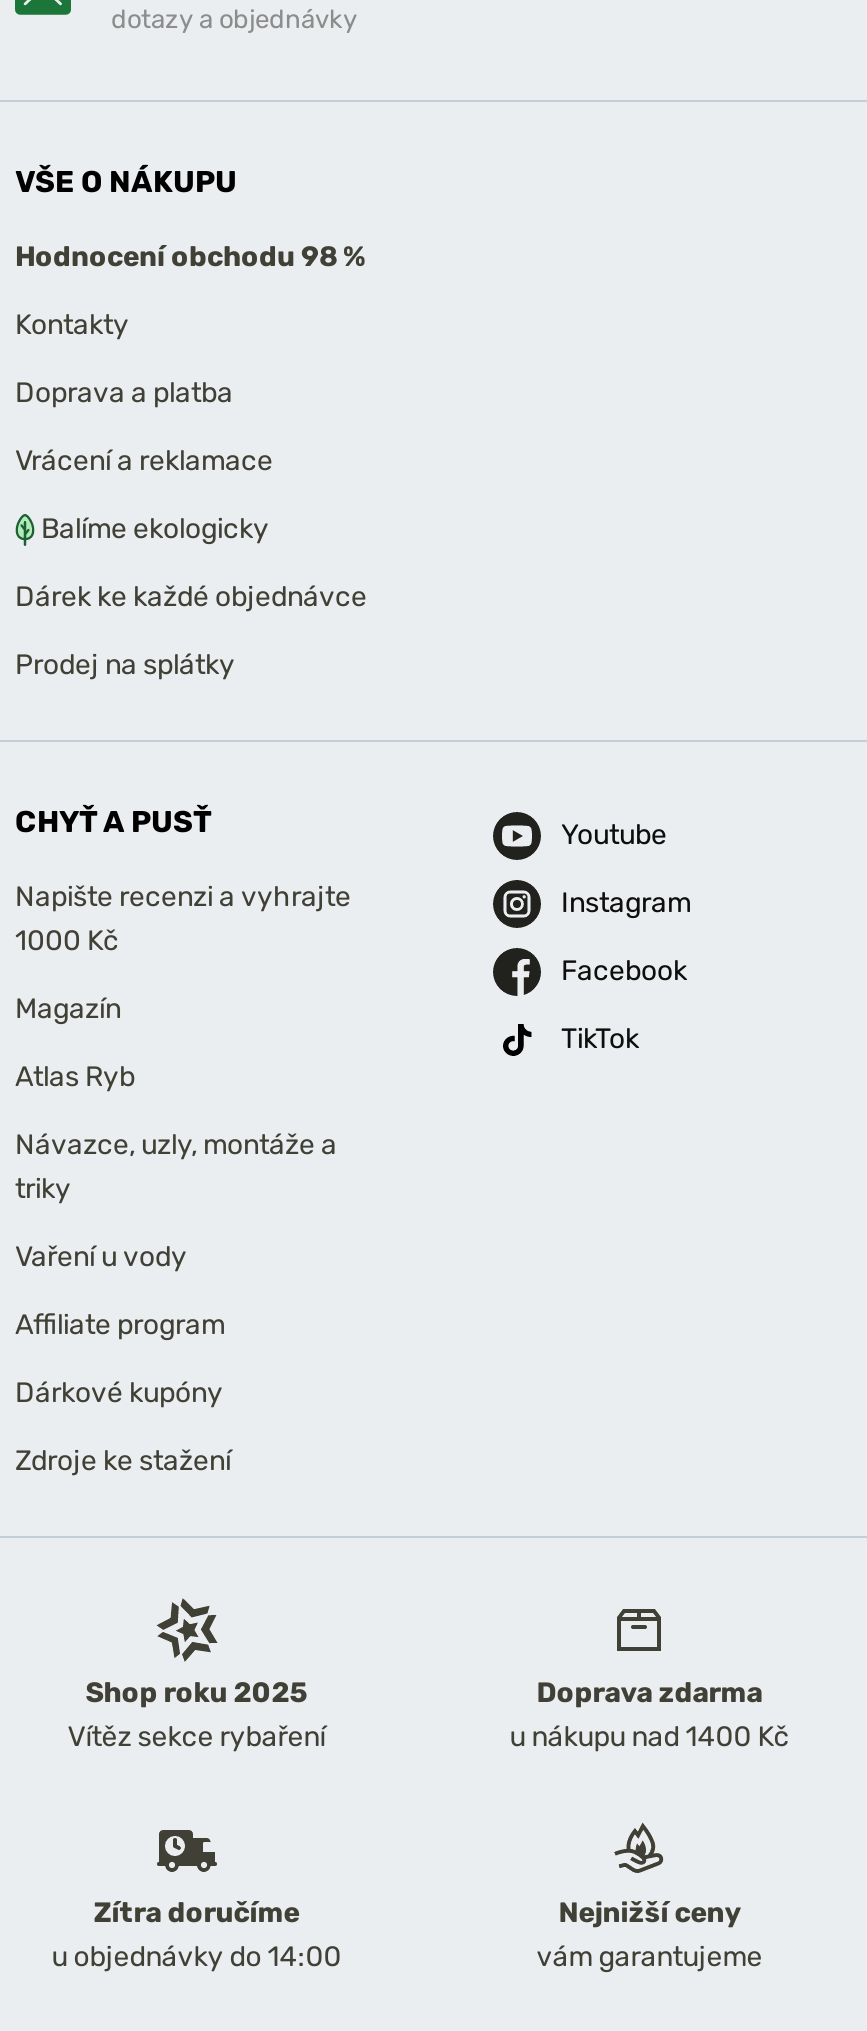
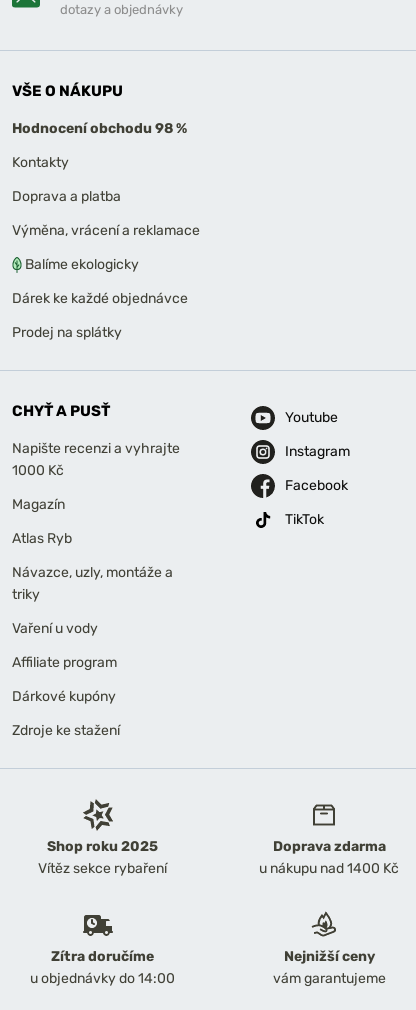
[15,445,273,479] Vrácení a reklamace -> [12,222,200,239] Výměna, vrácení a reklamace

